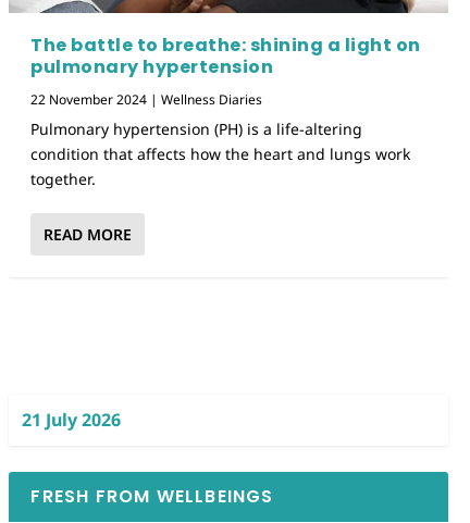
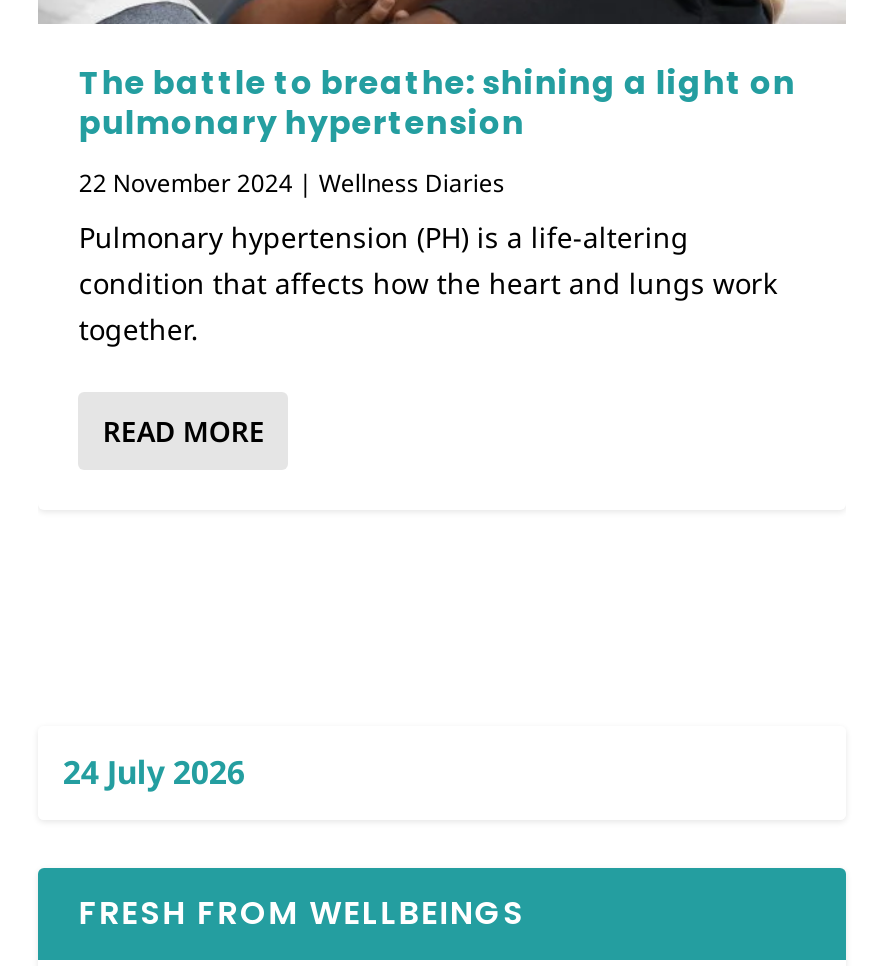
[22,408,121,432] 21 July 2026 -> [63,750,245,794] 24 July 2026

